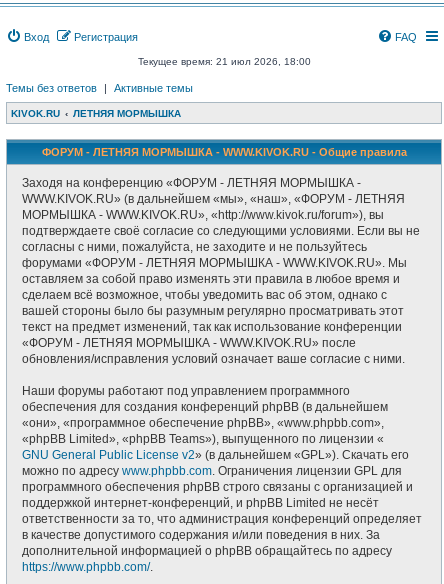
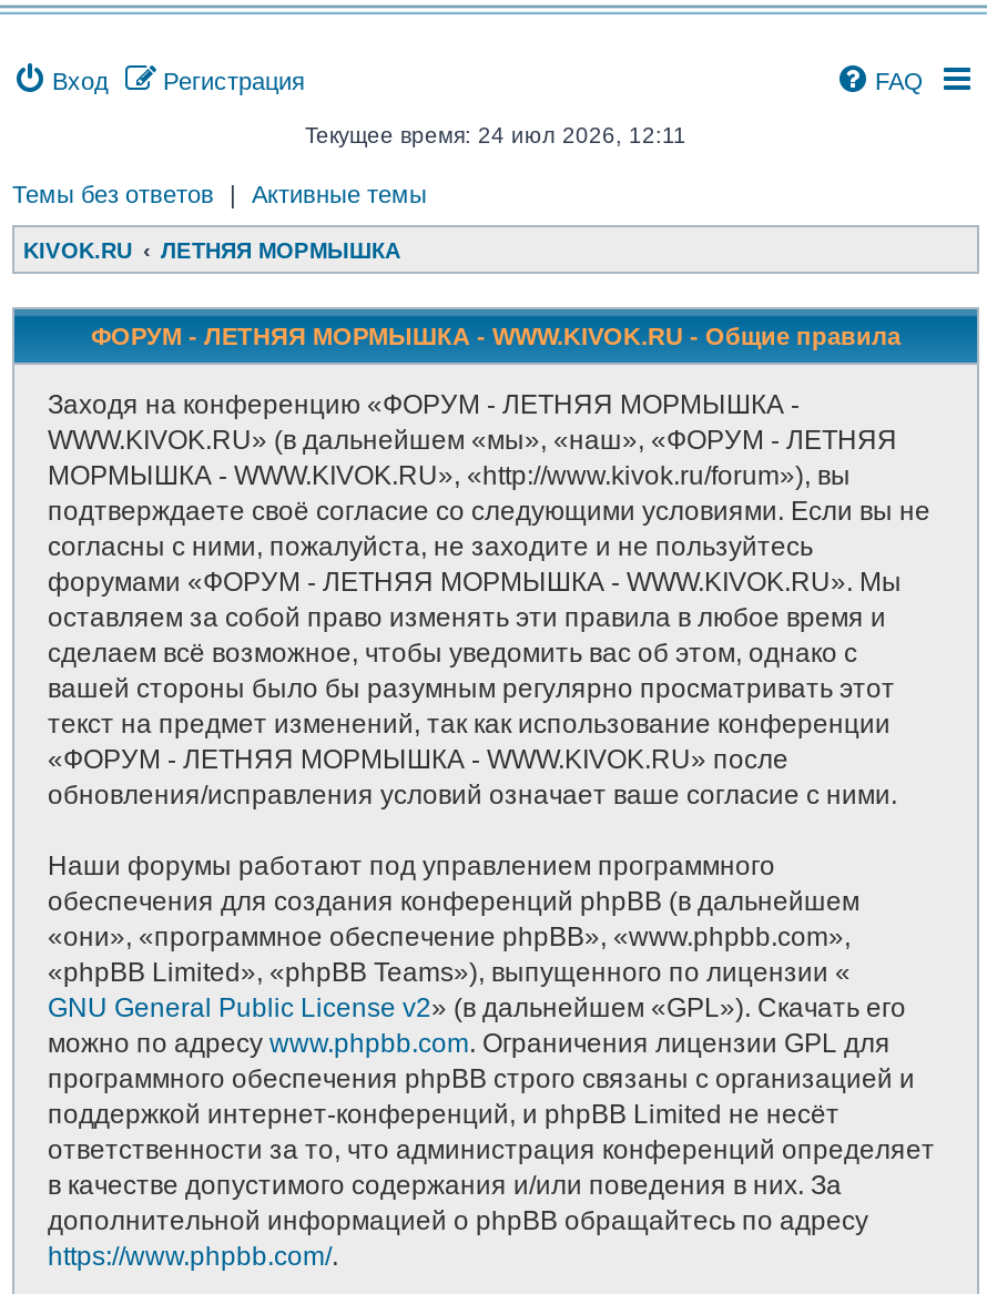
[137,56,310,67] Текущее время: 21 июл 2026, 18:00 -> [305,123,686,147] Текущее время: 24 июл 2026, 12:11

